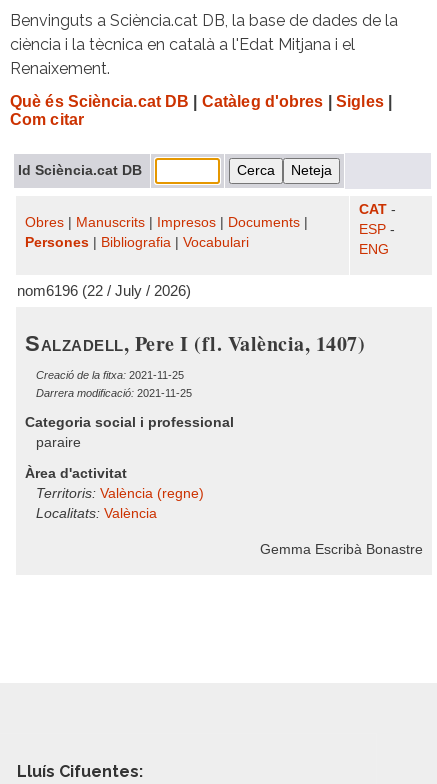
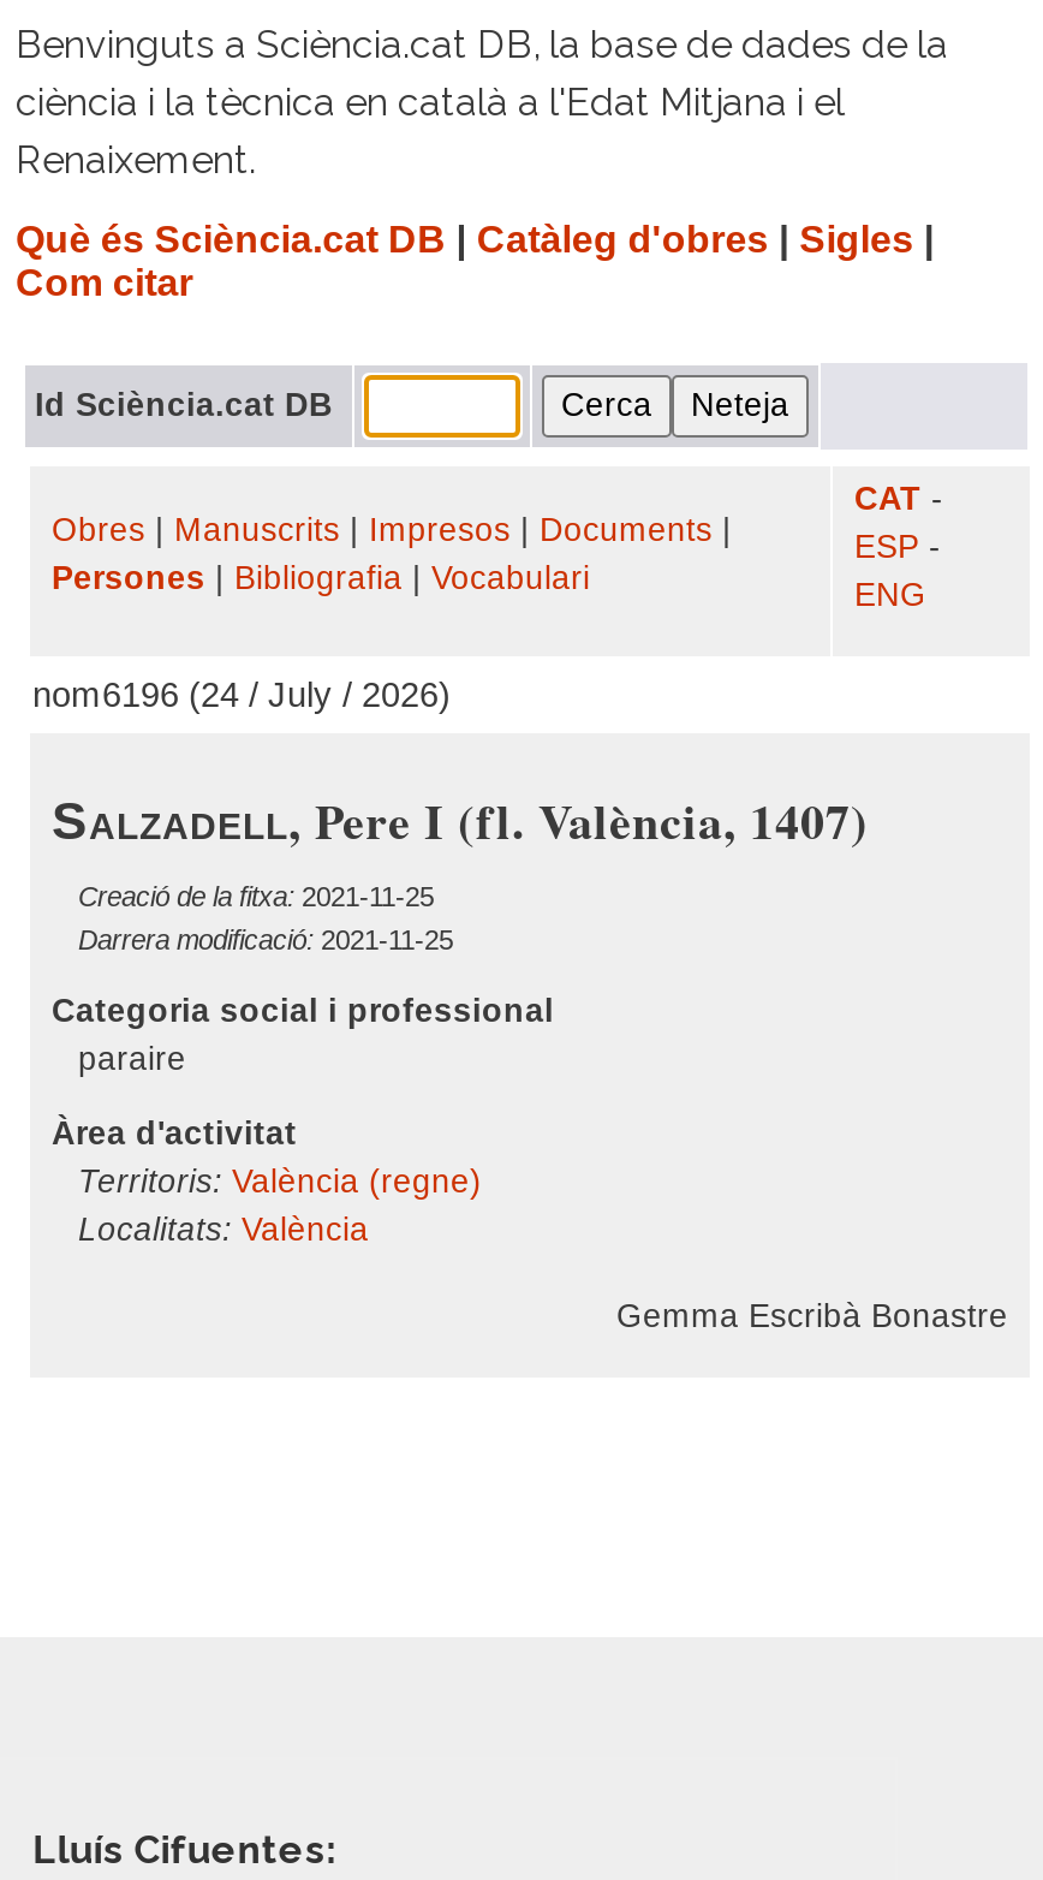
[17,283,191,299] nom6196 (22 / July / 2026) -> [32,676,451,714] nom6196 (24 / July / 2026)

